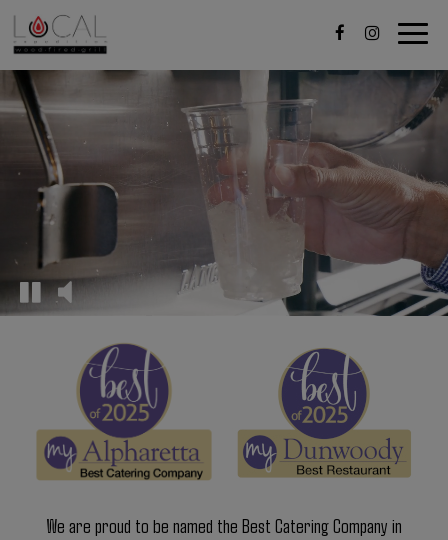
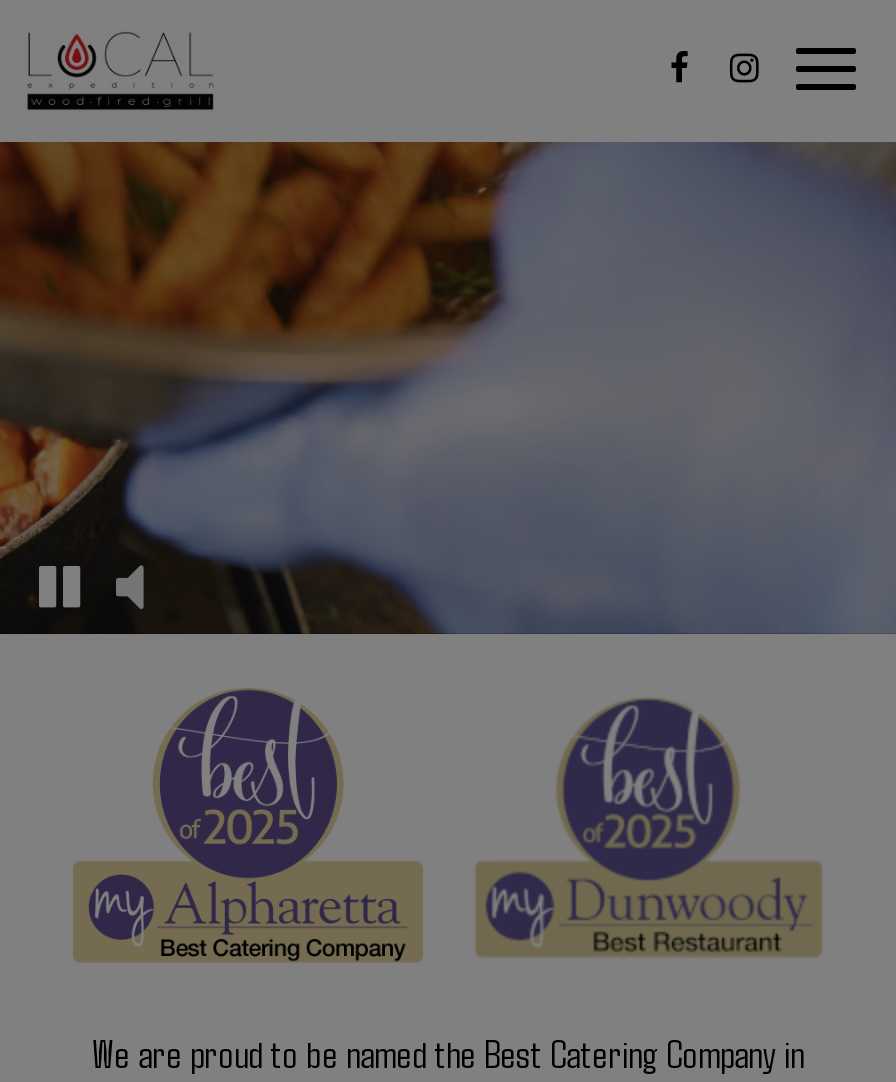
[3,69,445,317] [image] -> [6,140,890,636] [image]

